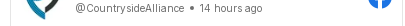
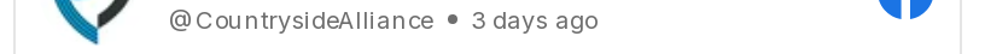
[74,2,261,14] @CountrysideAlliance 14 hours ago -> [169,5,596,34] @CountrysideAlliance 3 days ago

